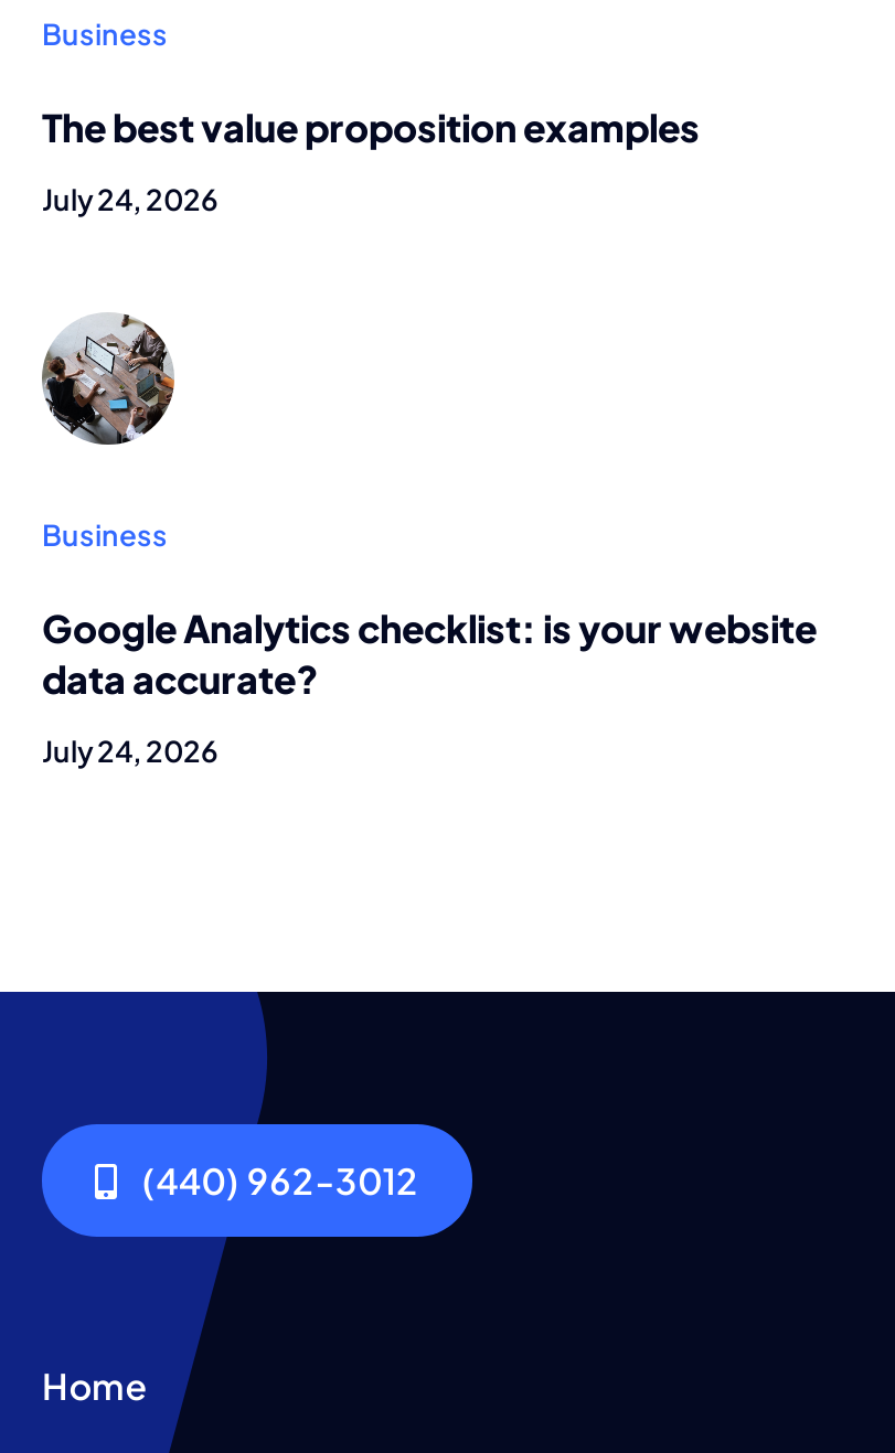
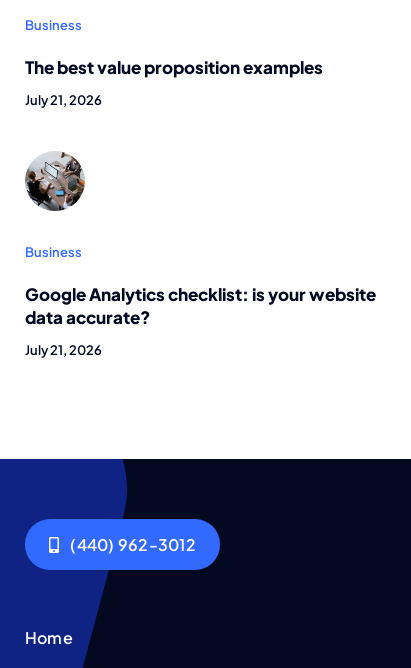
[42,182,219,218] July 24, 2026 -> [25,92,102,108] July 21, 2026
[42,734,219,769] July 24, 2026 -> [25,342,102,358] July 21, 2026

